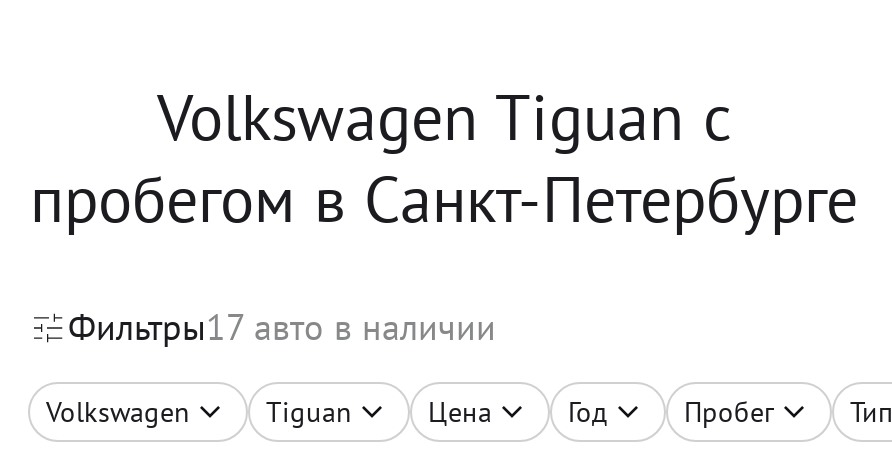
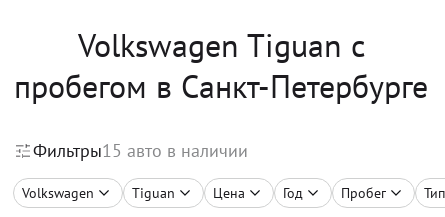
[68,304,496,350] Фильтры17 авто в наличии -> [33,139,248,162] Фильтры15 авто в наличии

